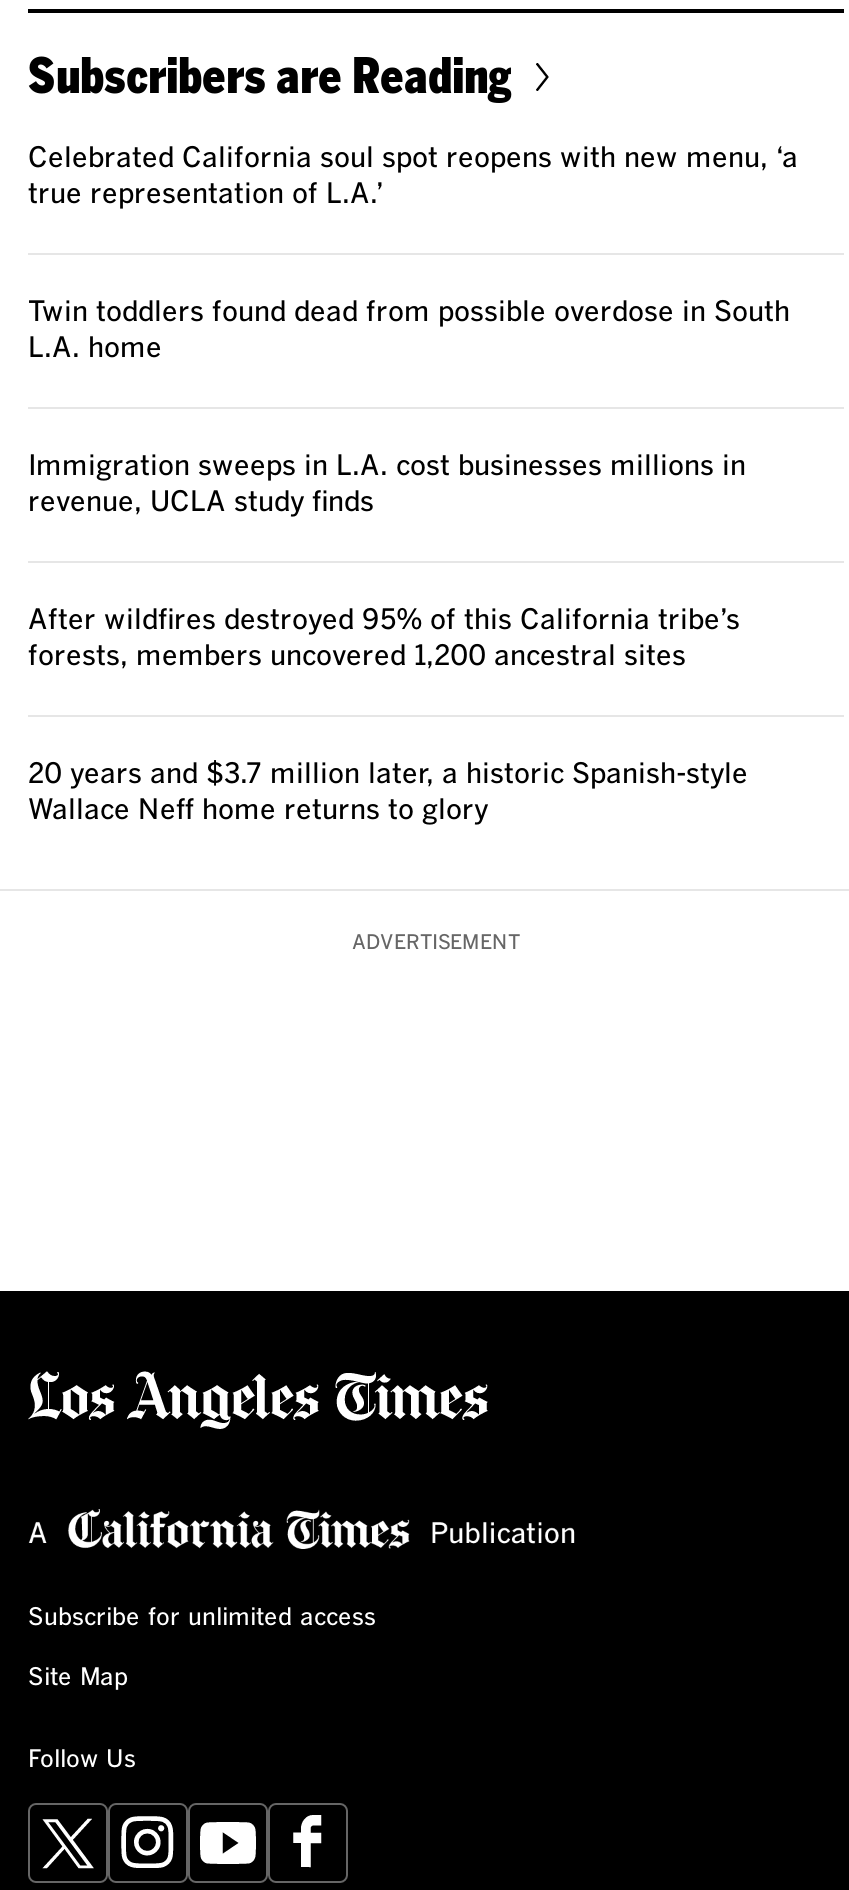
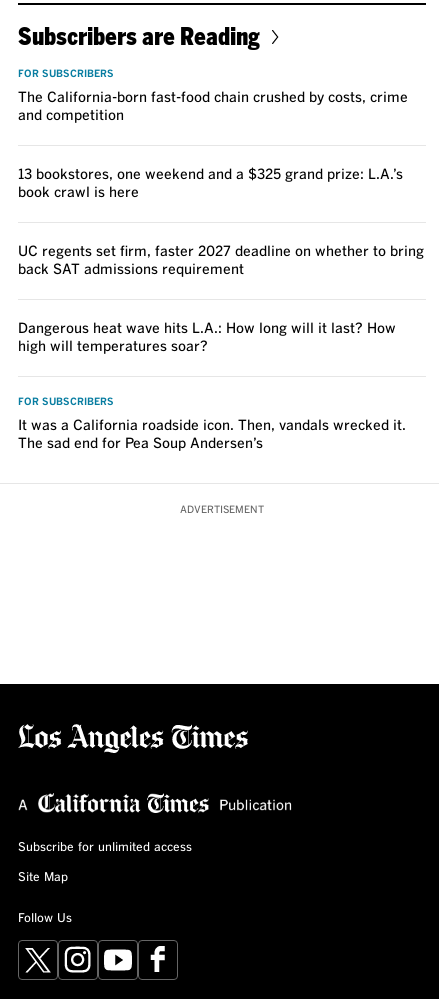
[28,145,798,209] Celebrated California soul spot reopens with new menu, ‘a | true representation of L.A.’ -> [18,69,408,123] FOR SUBSCRIBERS | The California-born fast-food chain crushed by costs, crime | and competition
[28,299,790,363] Twin toddlers found dead from possible overdose in South | L.A. home -> [18,168,403,200] 13 bookstores, one weekend and a $325 grand prize: L.A.’s | book crawl is here
[28,453,746,517] Immigration sweeps in L.A. cost businesses millions in | revenue, UCLA study finds -> [18,245,424,277] UC regents set firm, faster 2027 deadline on whether to bring | back SAT admissions requirement
[28,607,740,671] After wildfires destroyed 95% of this California tribe’s | forests, members uncovered 1,200 ancestral sites -> [18,322,396,354] Dangerous heat wave hits L.A.: How long will it last? How | high will temperatures soar?
[28,761,748,825] 20 years and $3.7 million later, a historic Spanish-style | Wallace Neff home returns to glory -> [18,397,406,451] FOR SUBSCRIBERS | It was a California roadside icon. Then, vandals wrecked it. | The sad end for Pea Soup Andersen’s

